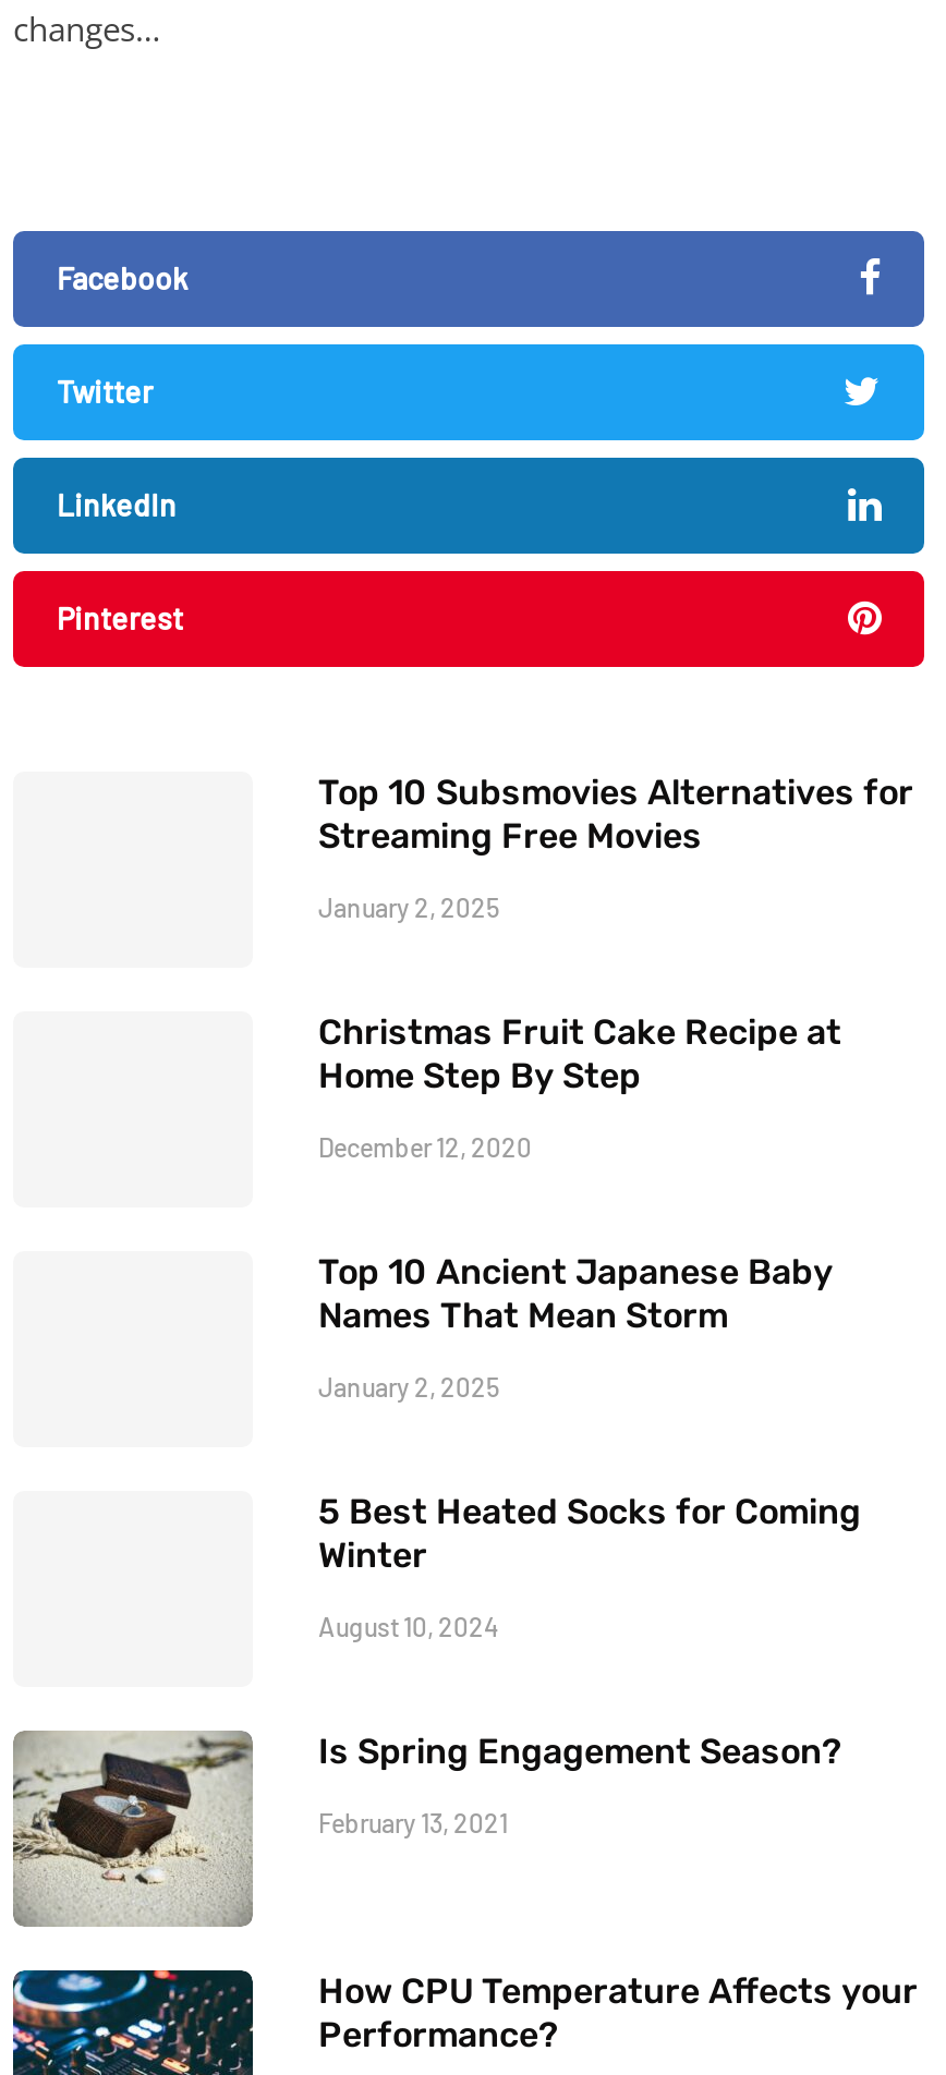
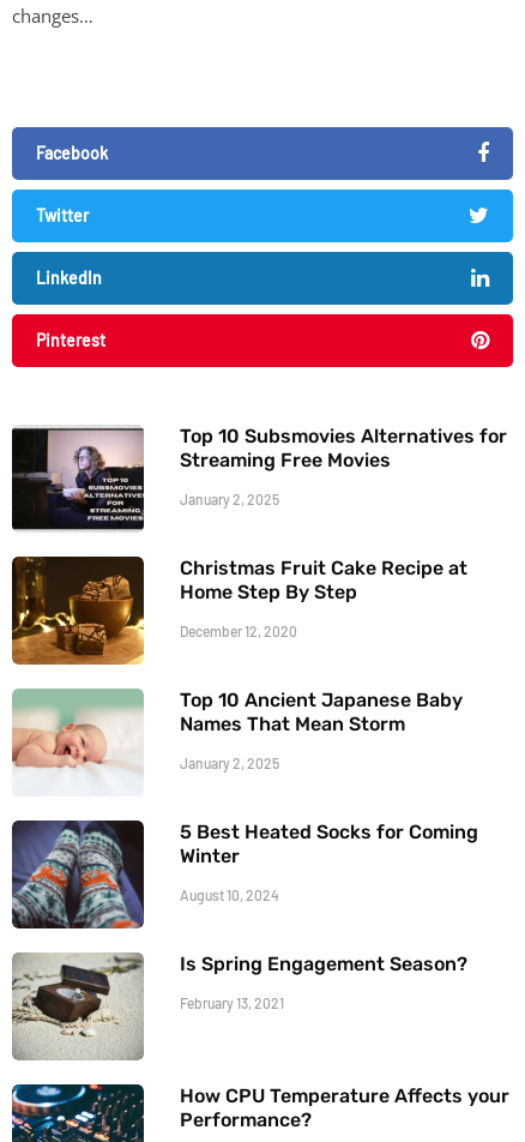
none -> [11,426,145,531] [image]
none -> [11,555,145,666] [image]
none -> [11,689,144,773] [image]
none -> [11,819,145,930] [image]

